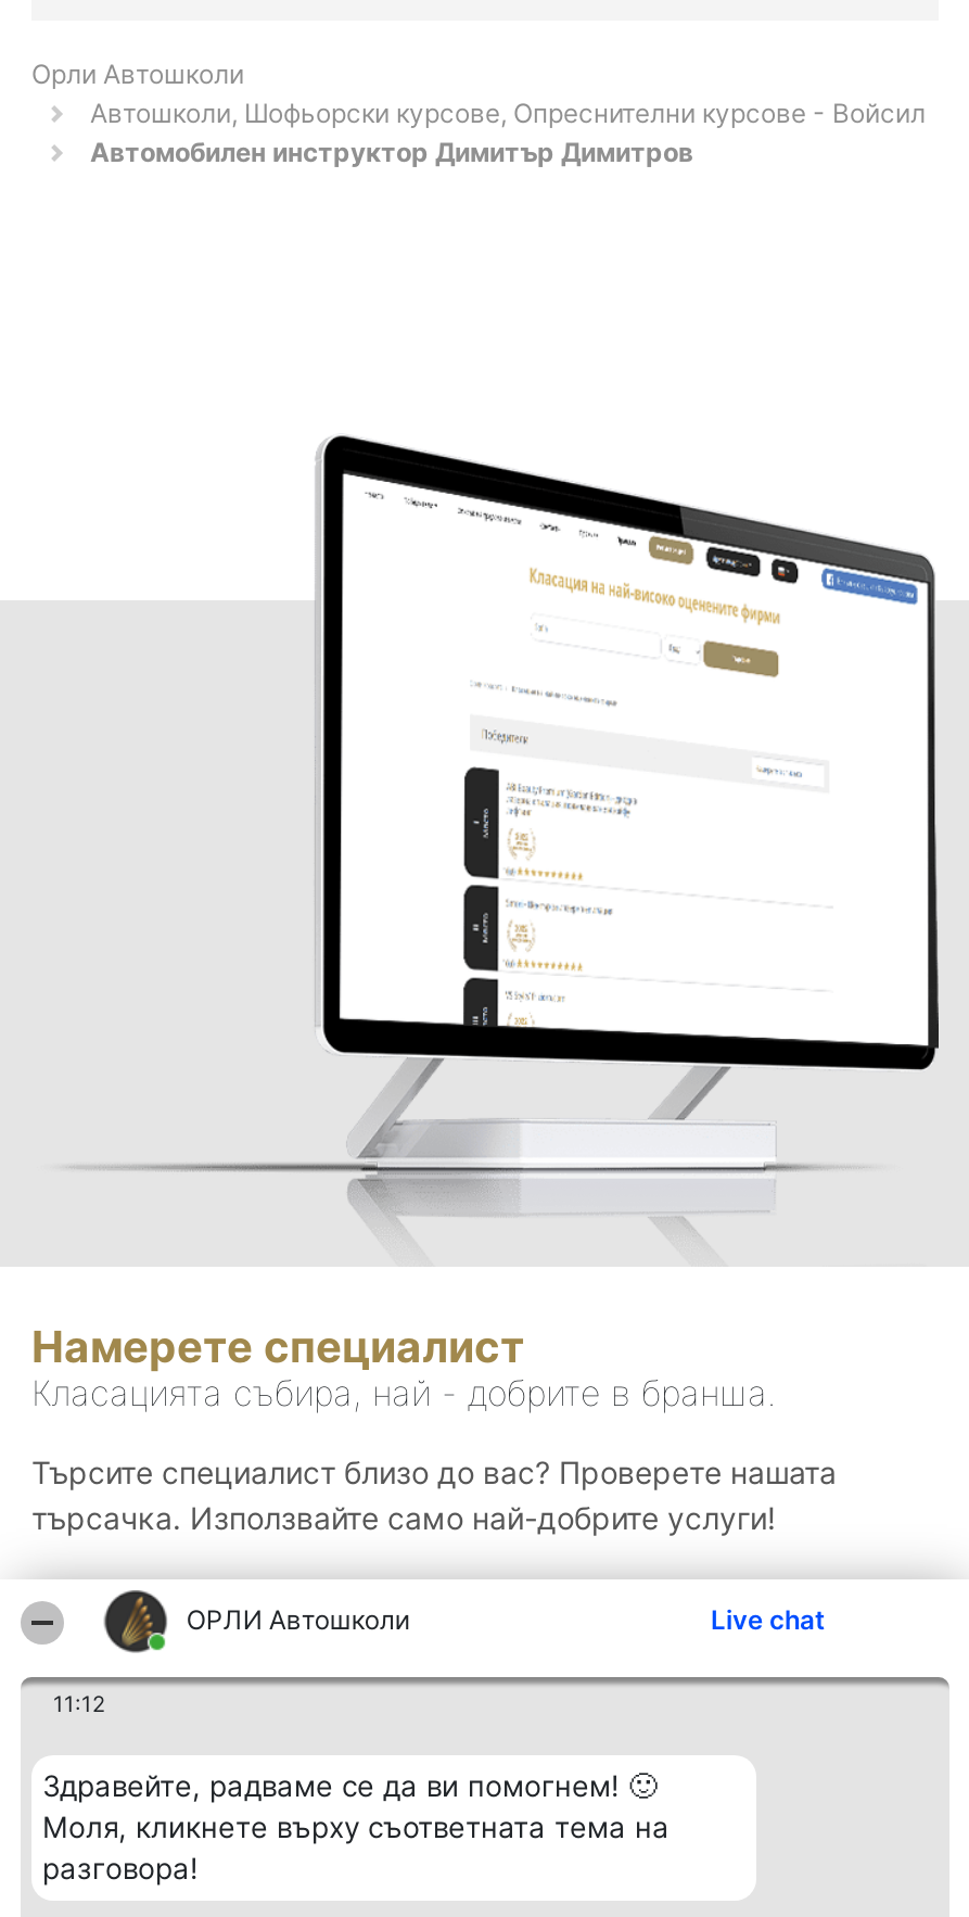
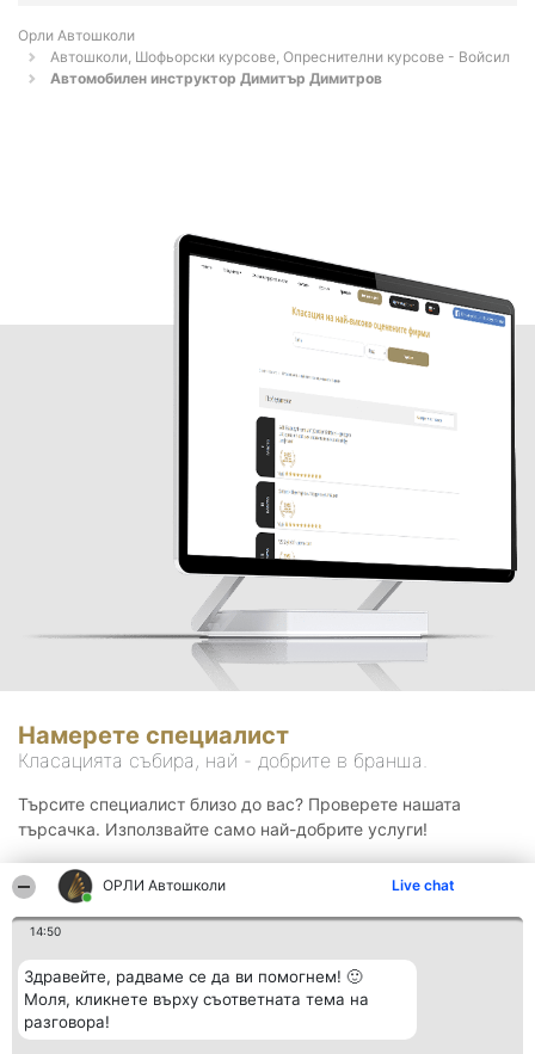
[53,1690,105,1716] 11:12 -> [30,924,61,938] 14:50

